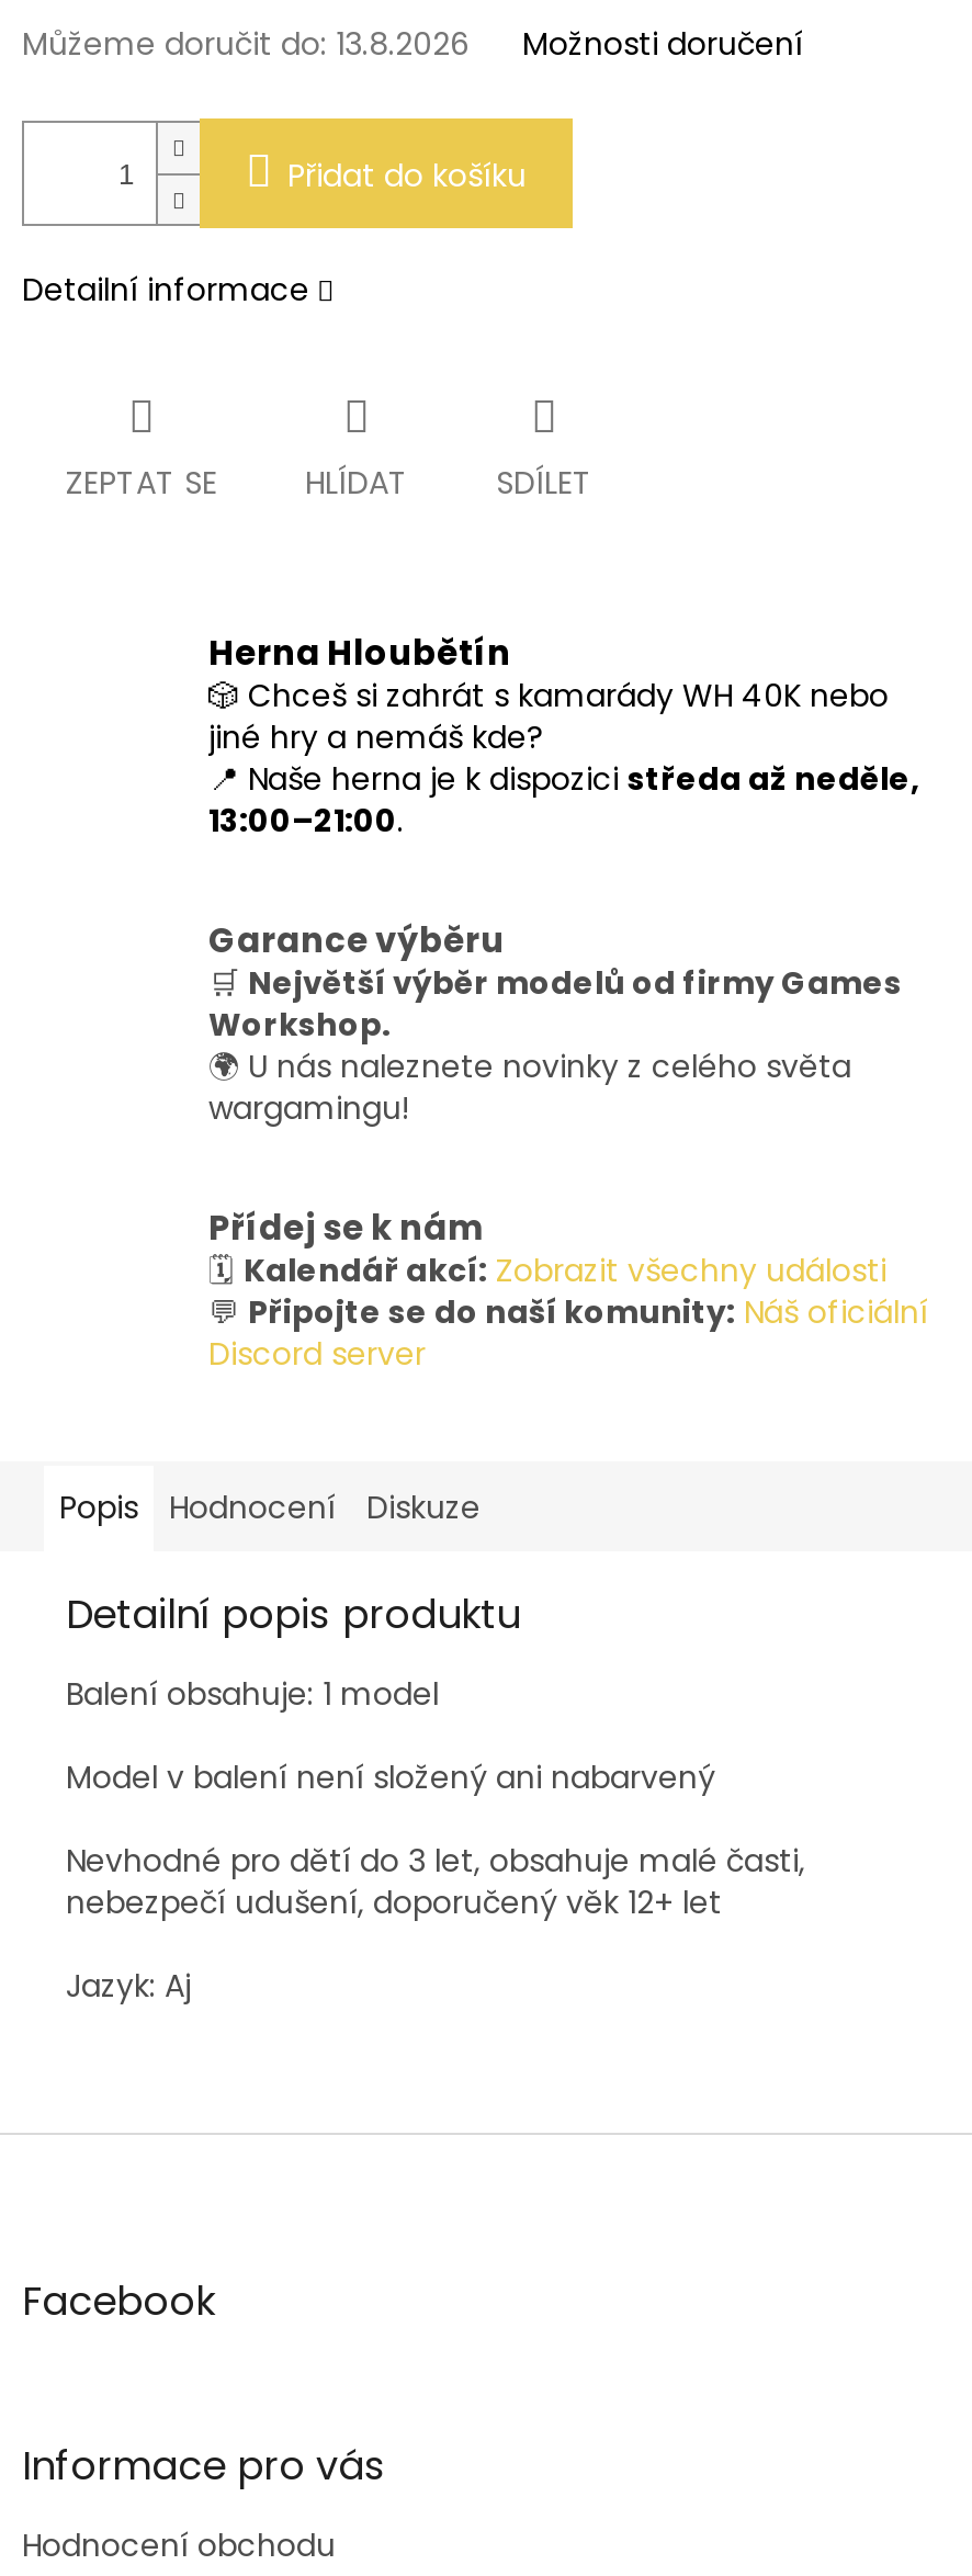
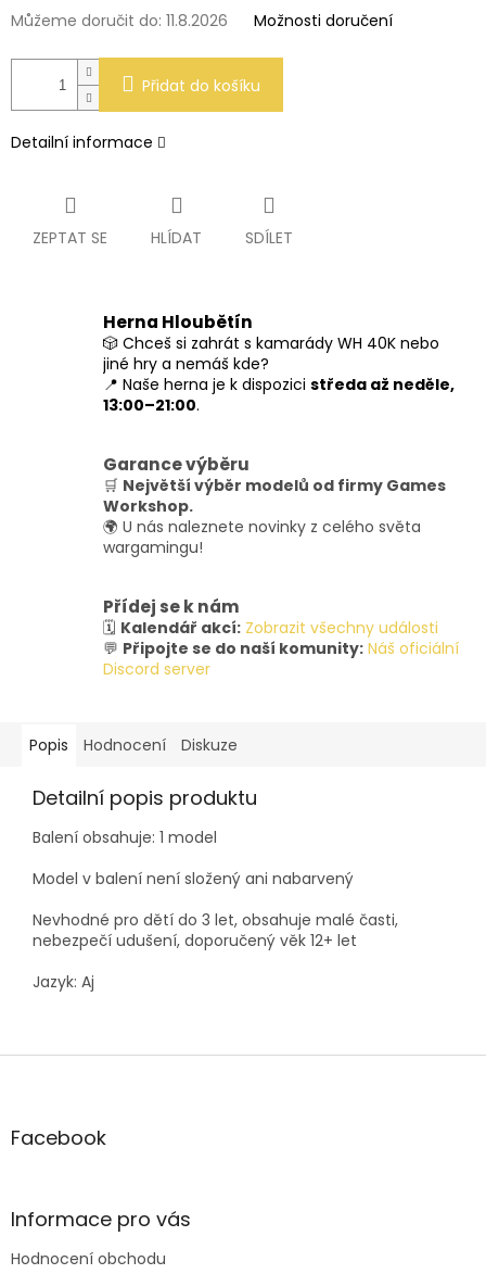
[22,23,470,67] Můžeme doručit do: 13.8.2026 -> [11,10,228,32] Můžeme doručit do: 11.8.2026

